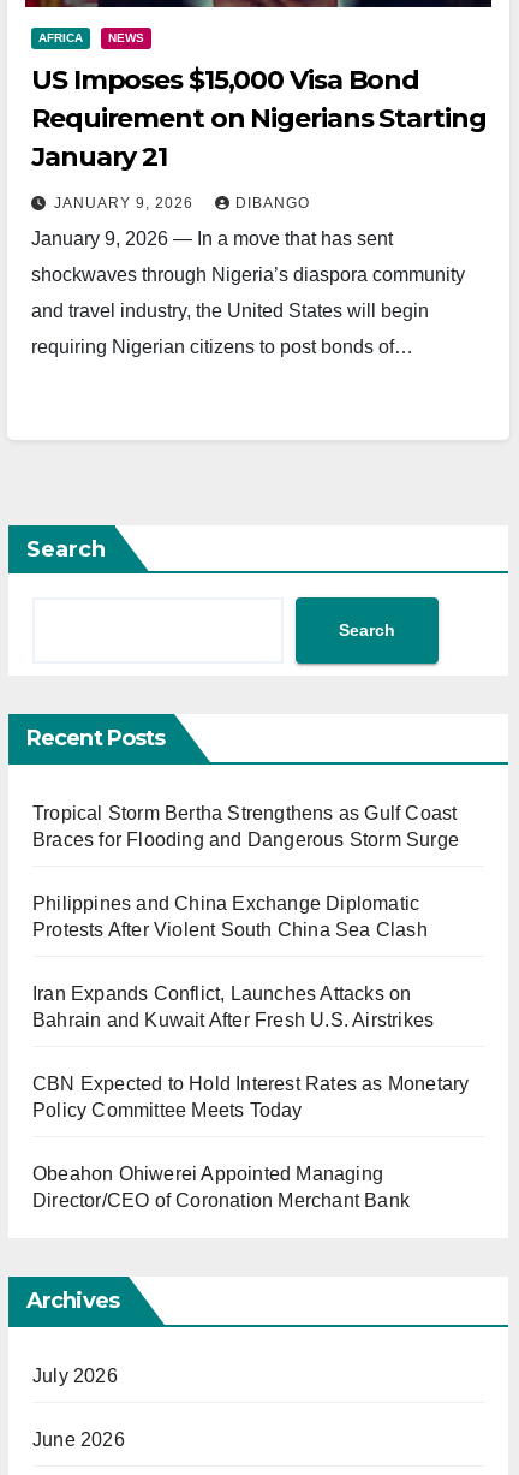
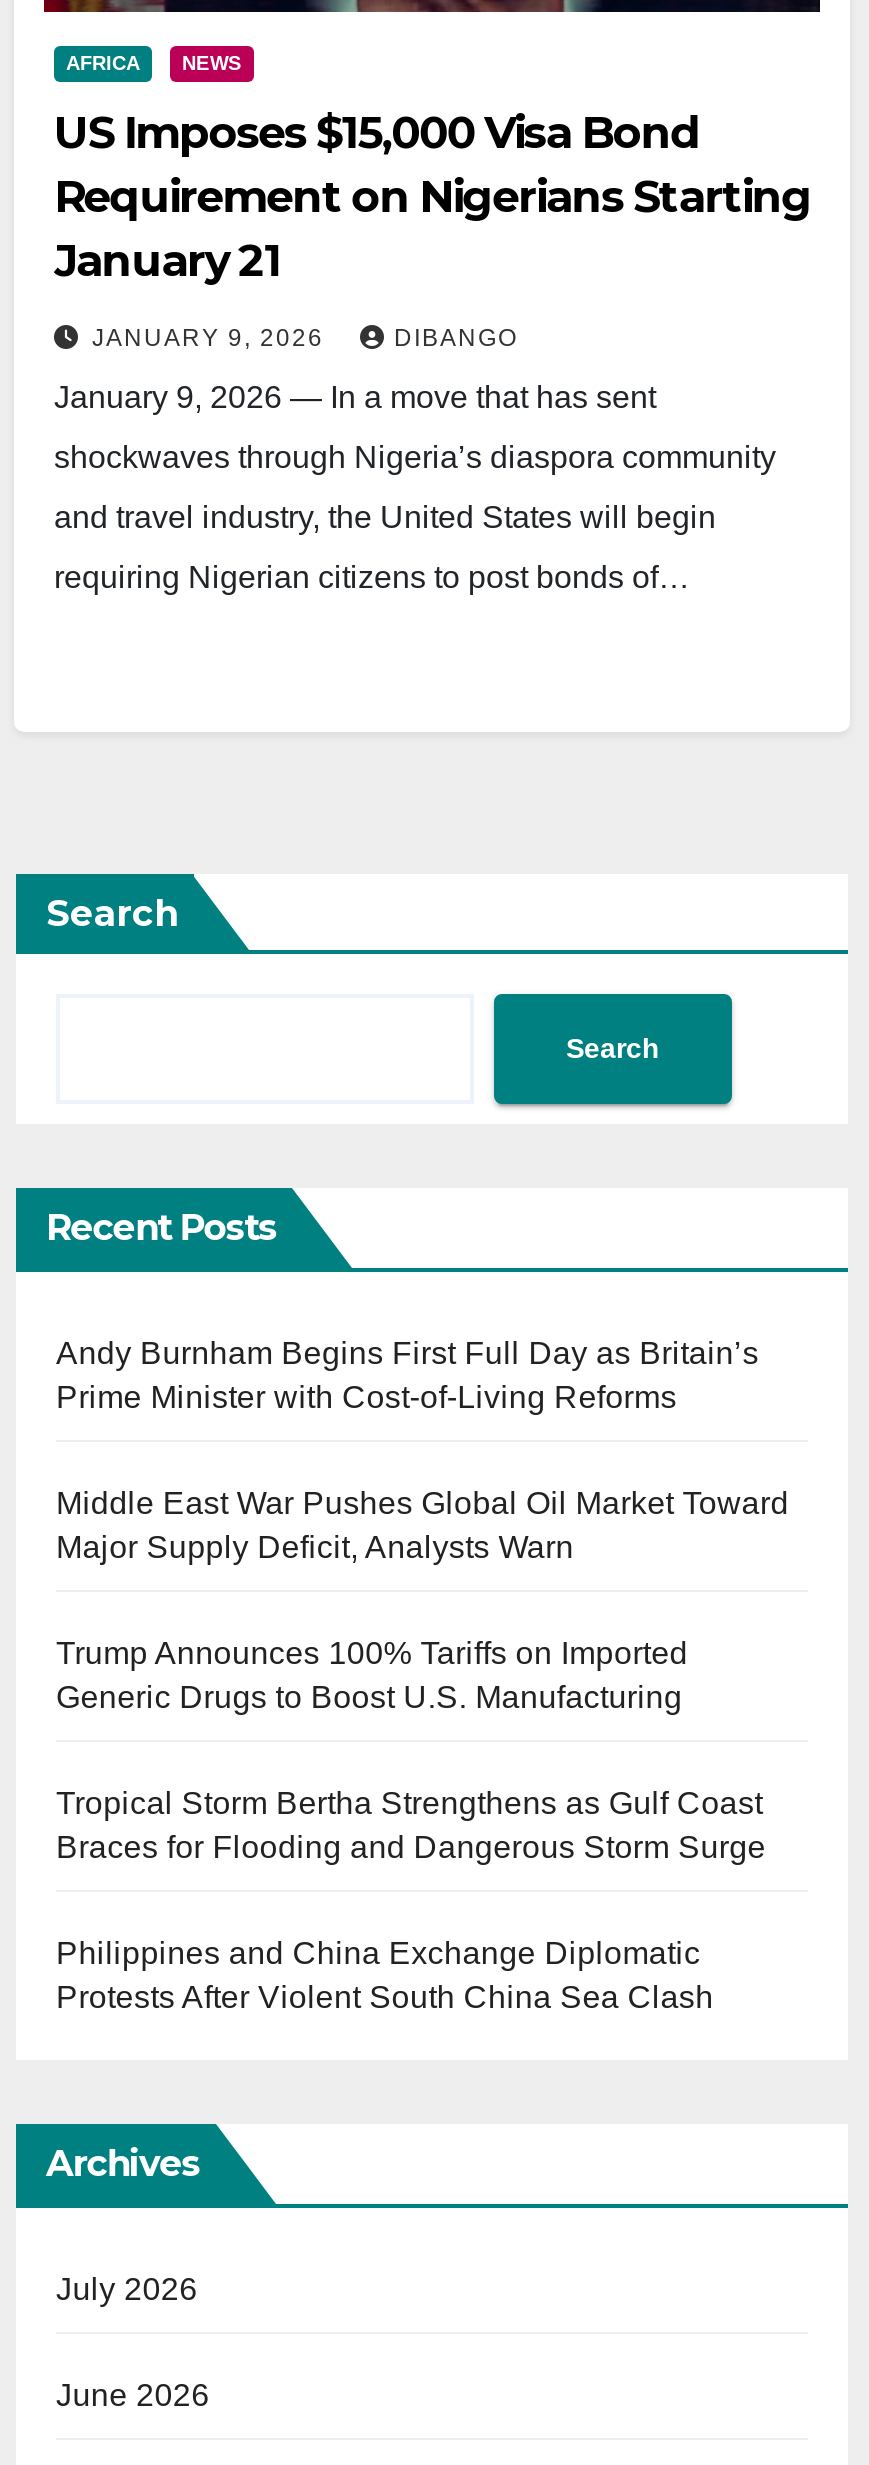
none -> [56,1335,789,1713] Andy Burnham Begins First Full Day as Britain’s | Prime Minister with Cost-of-Living Reforms | Middle East War Pushes Global Oil Market Toward | Major Supply Deficit, Analysts Warn | Trump Announces 100% Tariffs on Imported | Generic Drugs to Boost U.S. Manufacturing
moved [32,803,459,940] -> [56,1785,766,2013]: Tropical Storm Bertha Strengthens as Gulf Coast | Braces for Flooding and Dangerous Storm Surge | Philippines and China Exchange Diplomatic | Protests After Violent South China Sea Clash
[32,983,469,1210] Iran Expands Conflict, Launches Attacks on | Bahrain and Kuwait After Fresh U.S. Airstrikes | CBN Expected to Hold Interest Rates as Monetary | Policy Committee Meets Today | Obeahon Ohiwerei Appointed Managing | Director/CEO of Coronation Merchant Bank -> none

